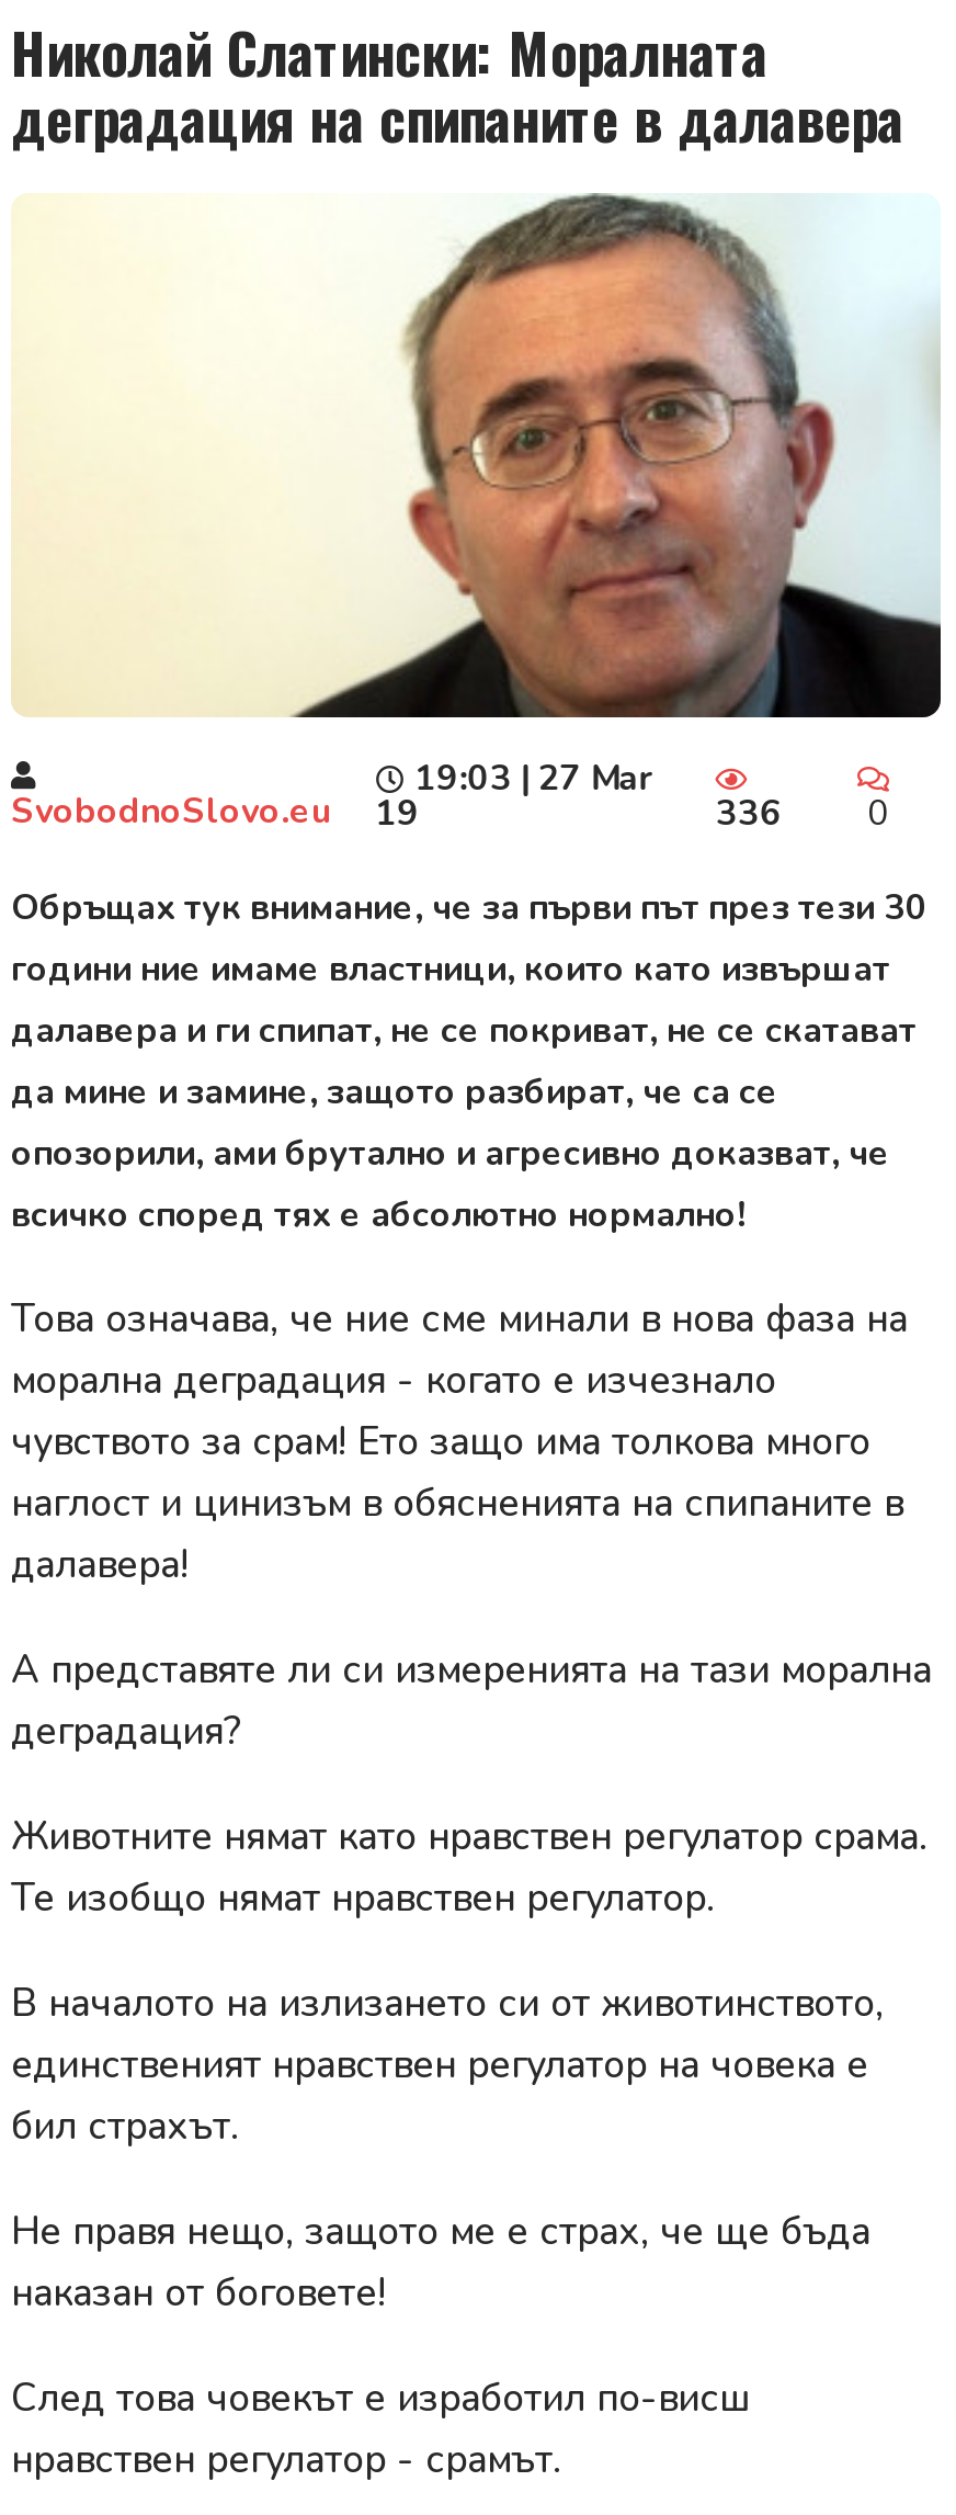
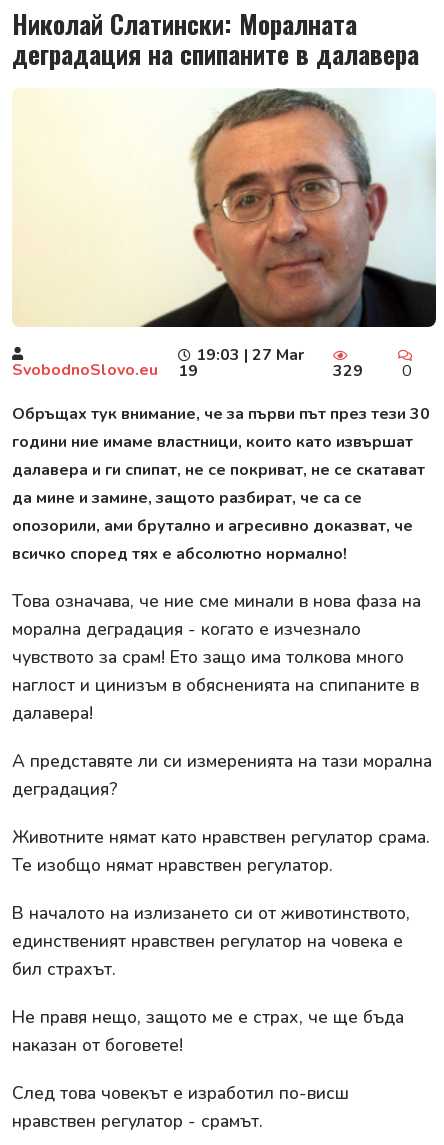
[715,789,889,837] 336 0 -> [333,359,412,381] 329 0

